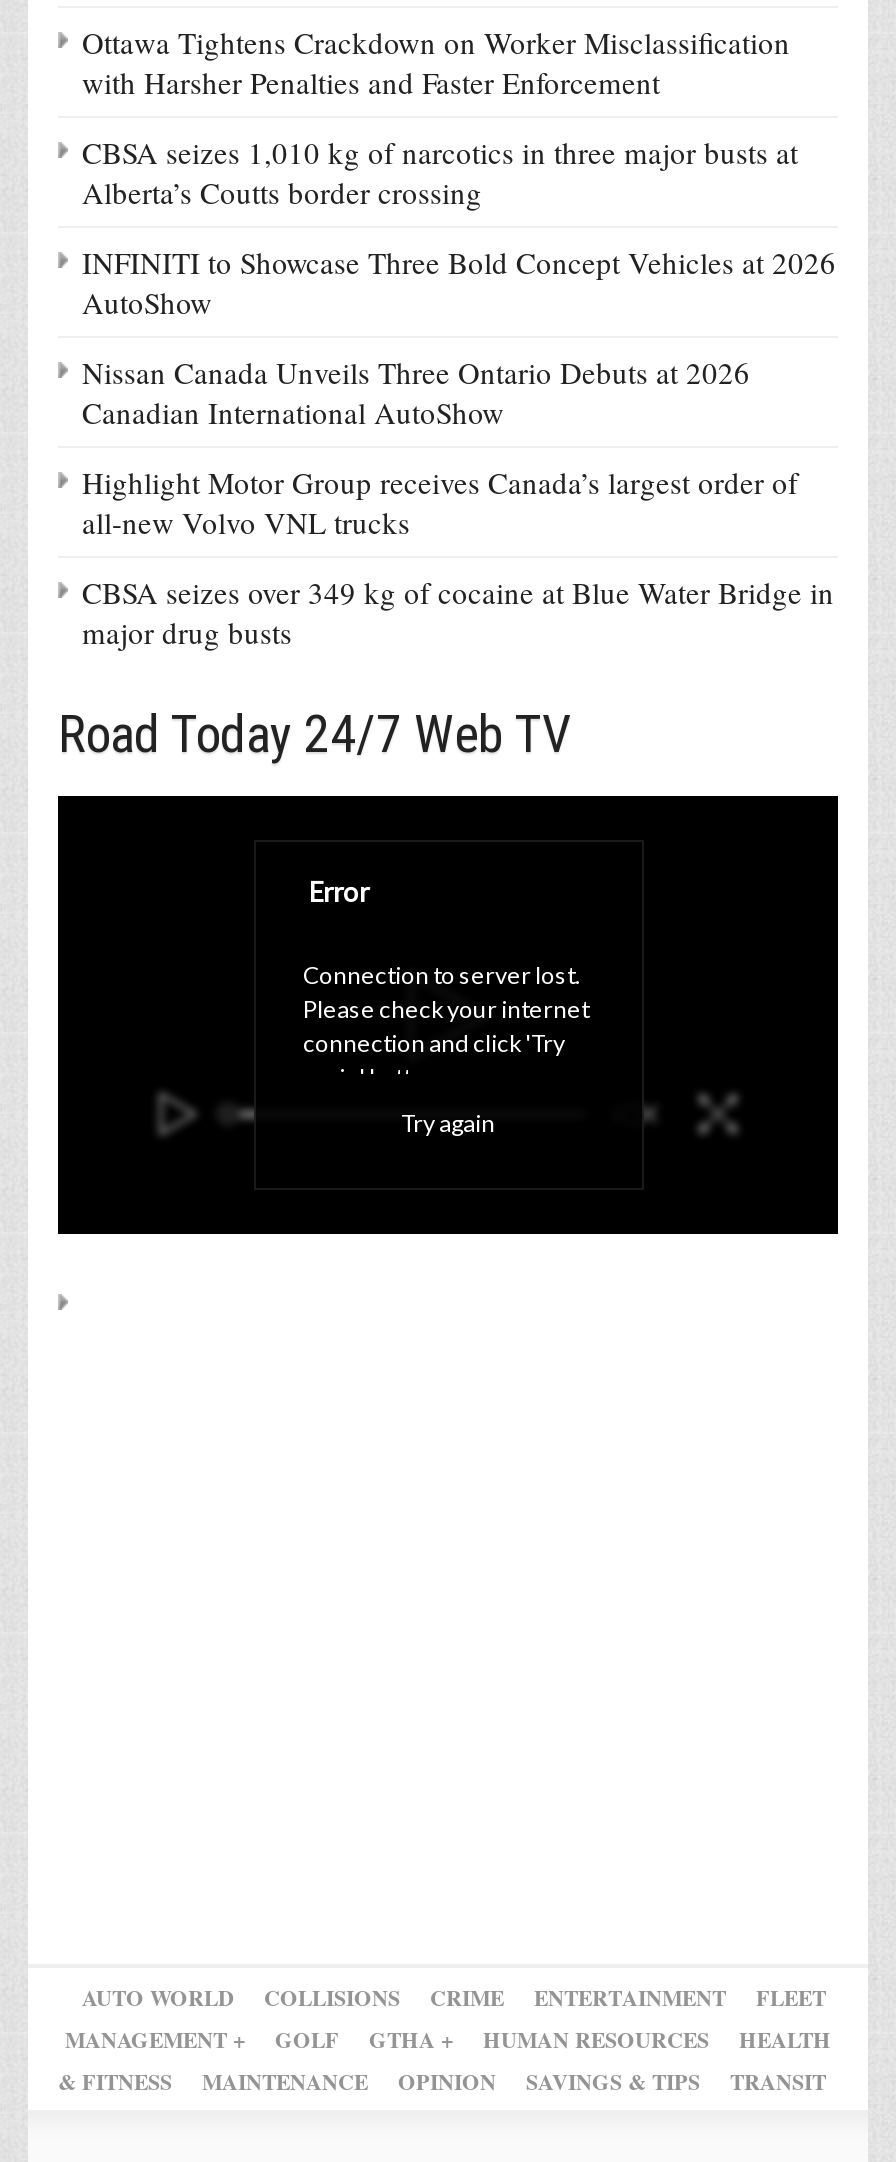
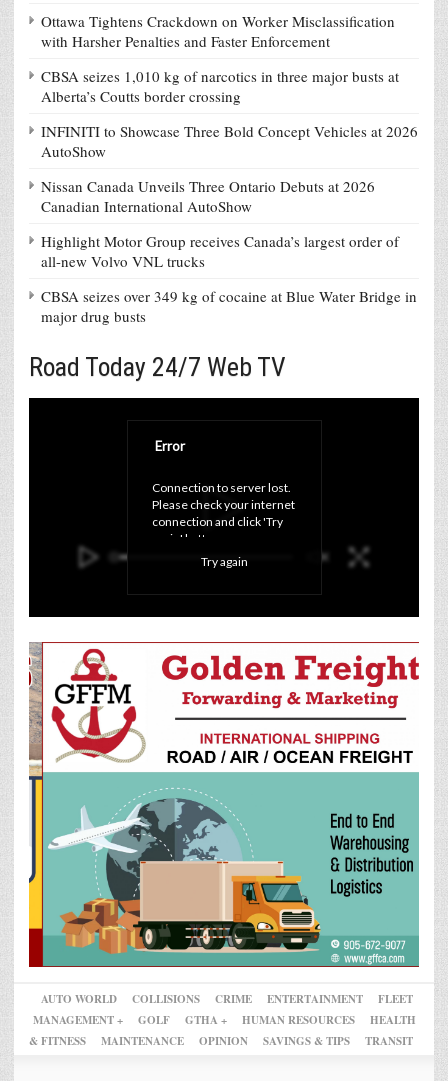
none -> [28,641,420,968] [image]

